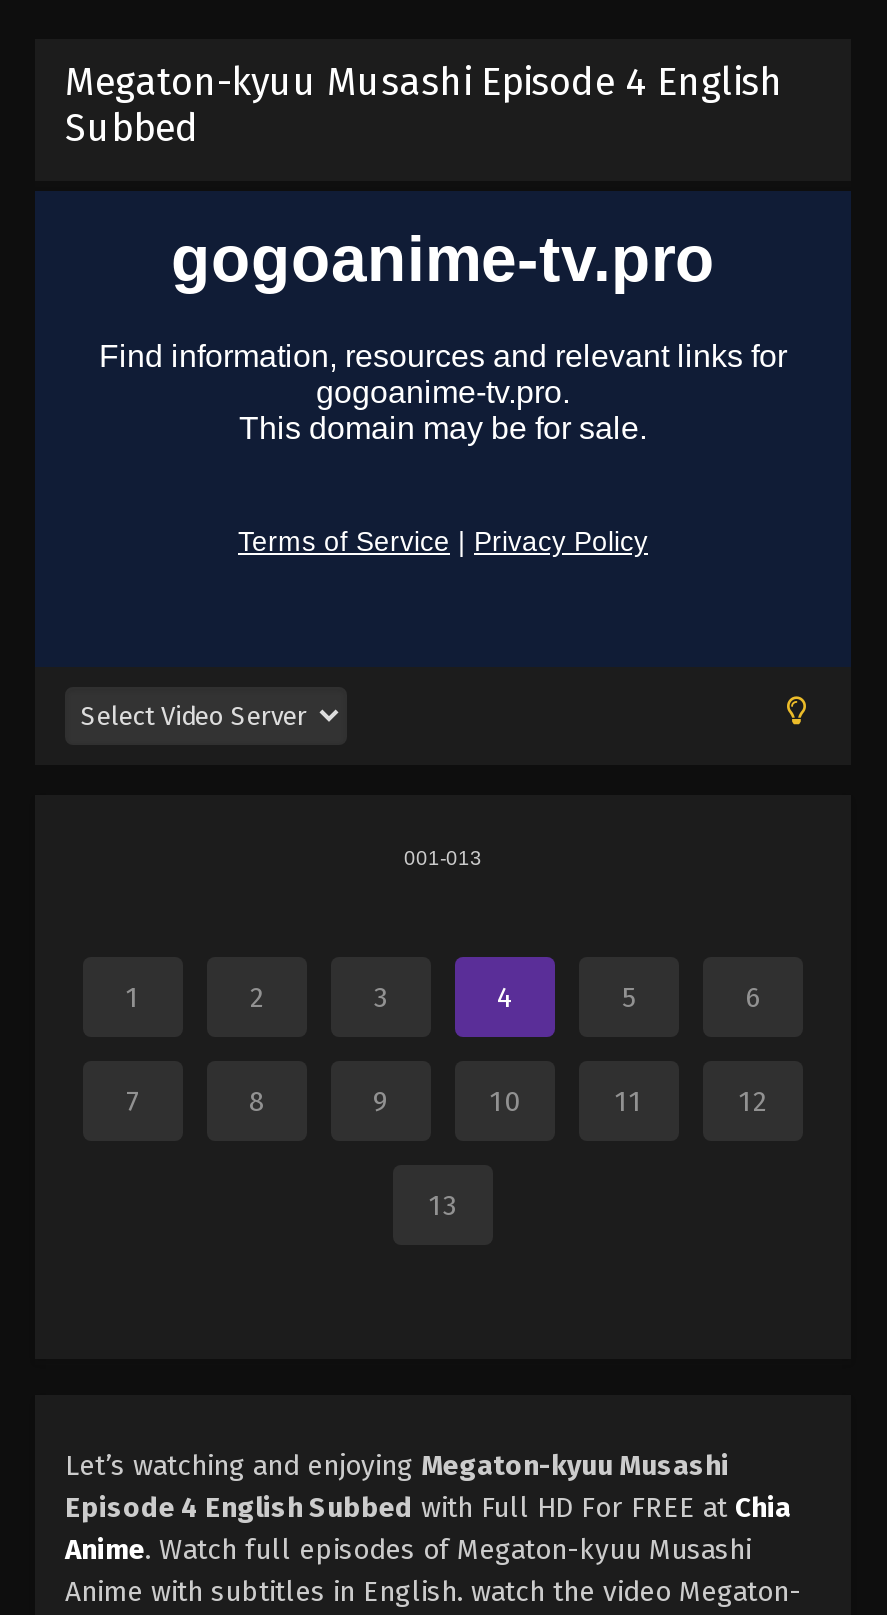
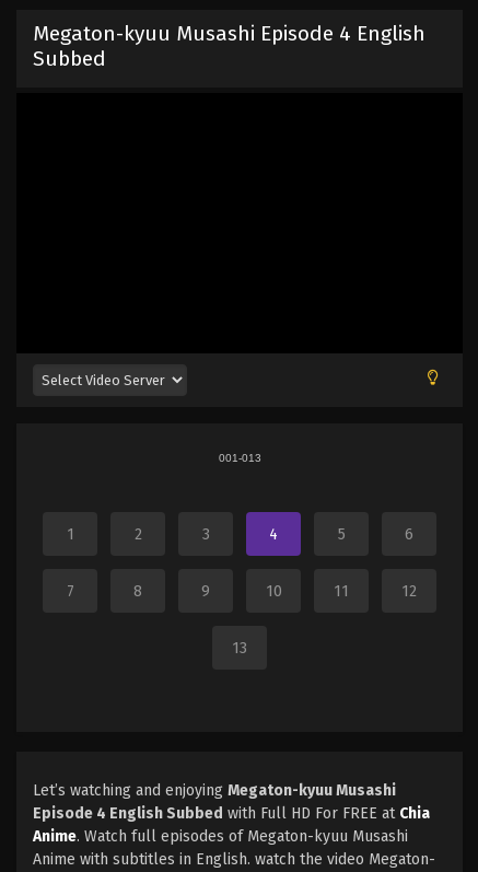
[35,191,851,667] [image] -> none

